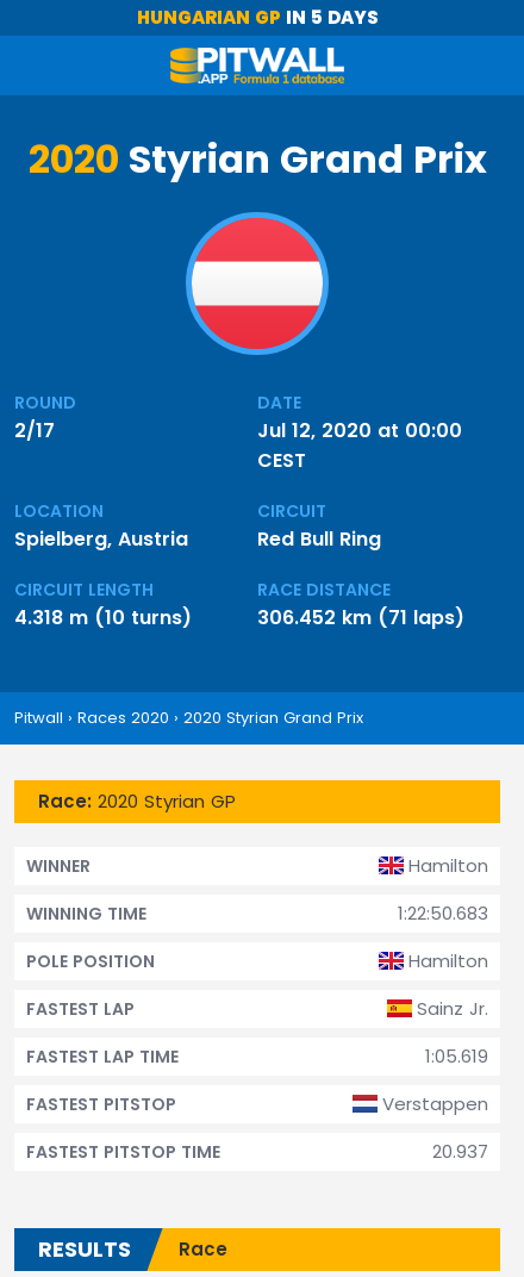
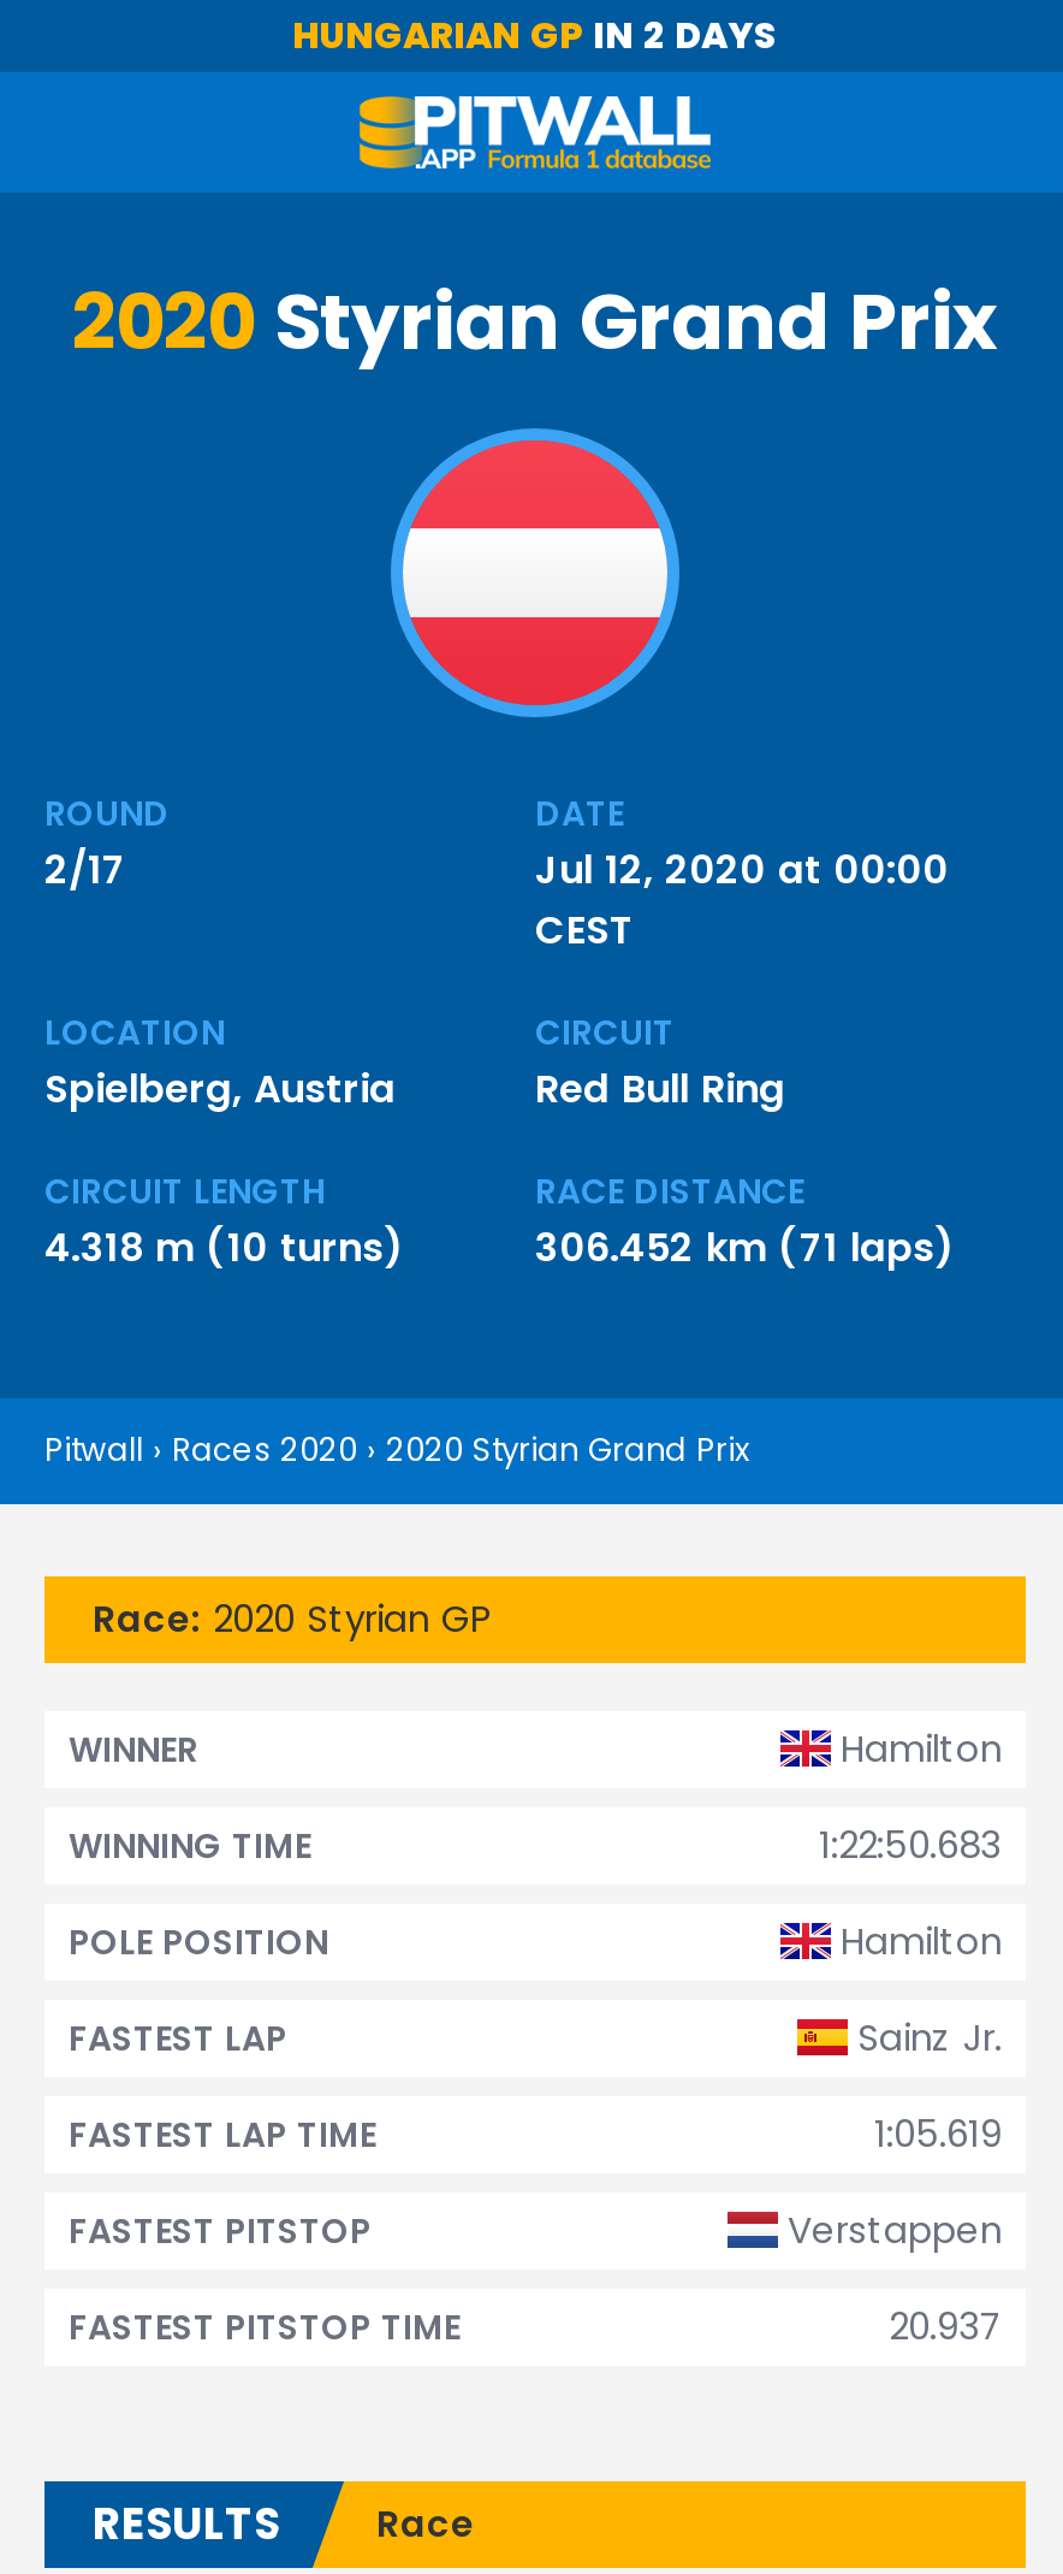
[136,5,378,30] HUNGARIAN GP IN 5 DAYS -> [292,10,778,60] HUNGARIAN GP IN 2 DAYS

